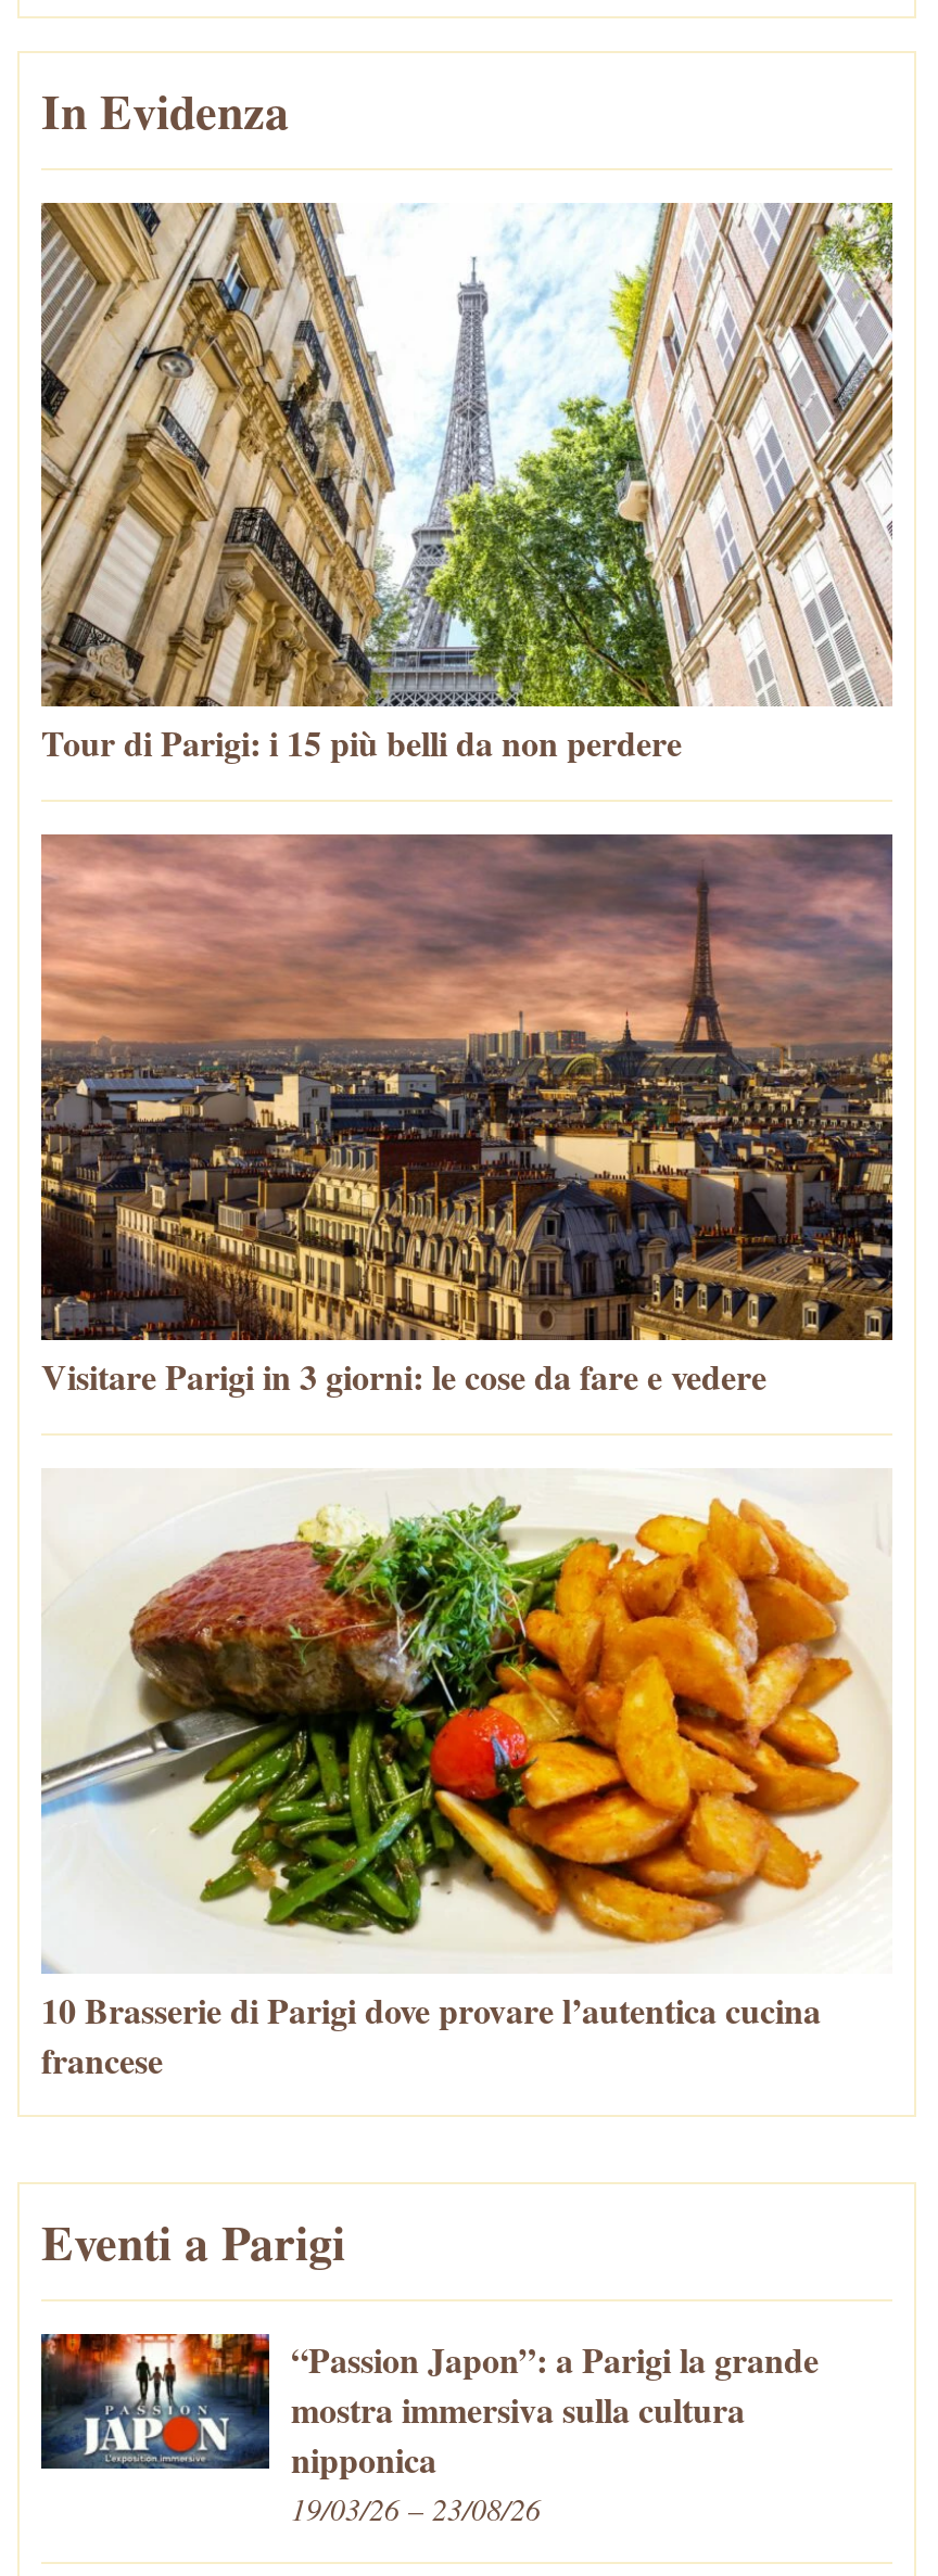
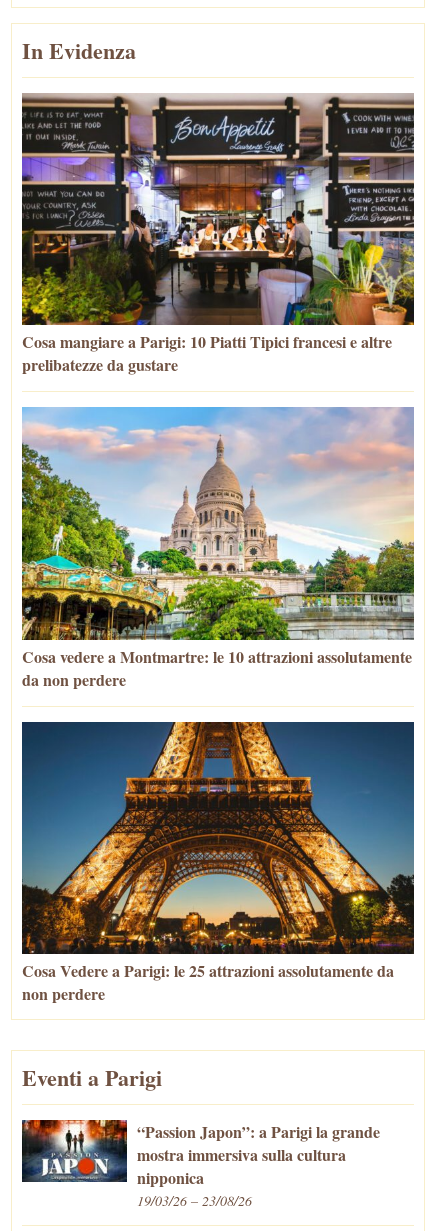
[39,201,895,768] [image] | Tour di Parigi: i 15 più belli da non perdere -> [21,93,415,376] [image] | Cosa mangiare a Parigi: 10 Piatti Tipici francesi e altre | prelibatezze da gustare
[39,832,892,1401] [image] | Visitare Parigi in 3 giorni: le cose da fare e vedere -> [21,406,414,691] [image] | Cosa vedere a Montmartre: le 10 attrazioni assolutamente | da non perdere
[41,1470,892,2084] [image] | 10 Brasserie di Parigi dove provare l’autentica cucina | francese -> [21,721,415,1005] [image] | Cosa Vedere a Parigi: le 25 attrazioni assolutamente da | non perdere

